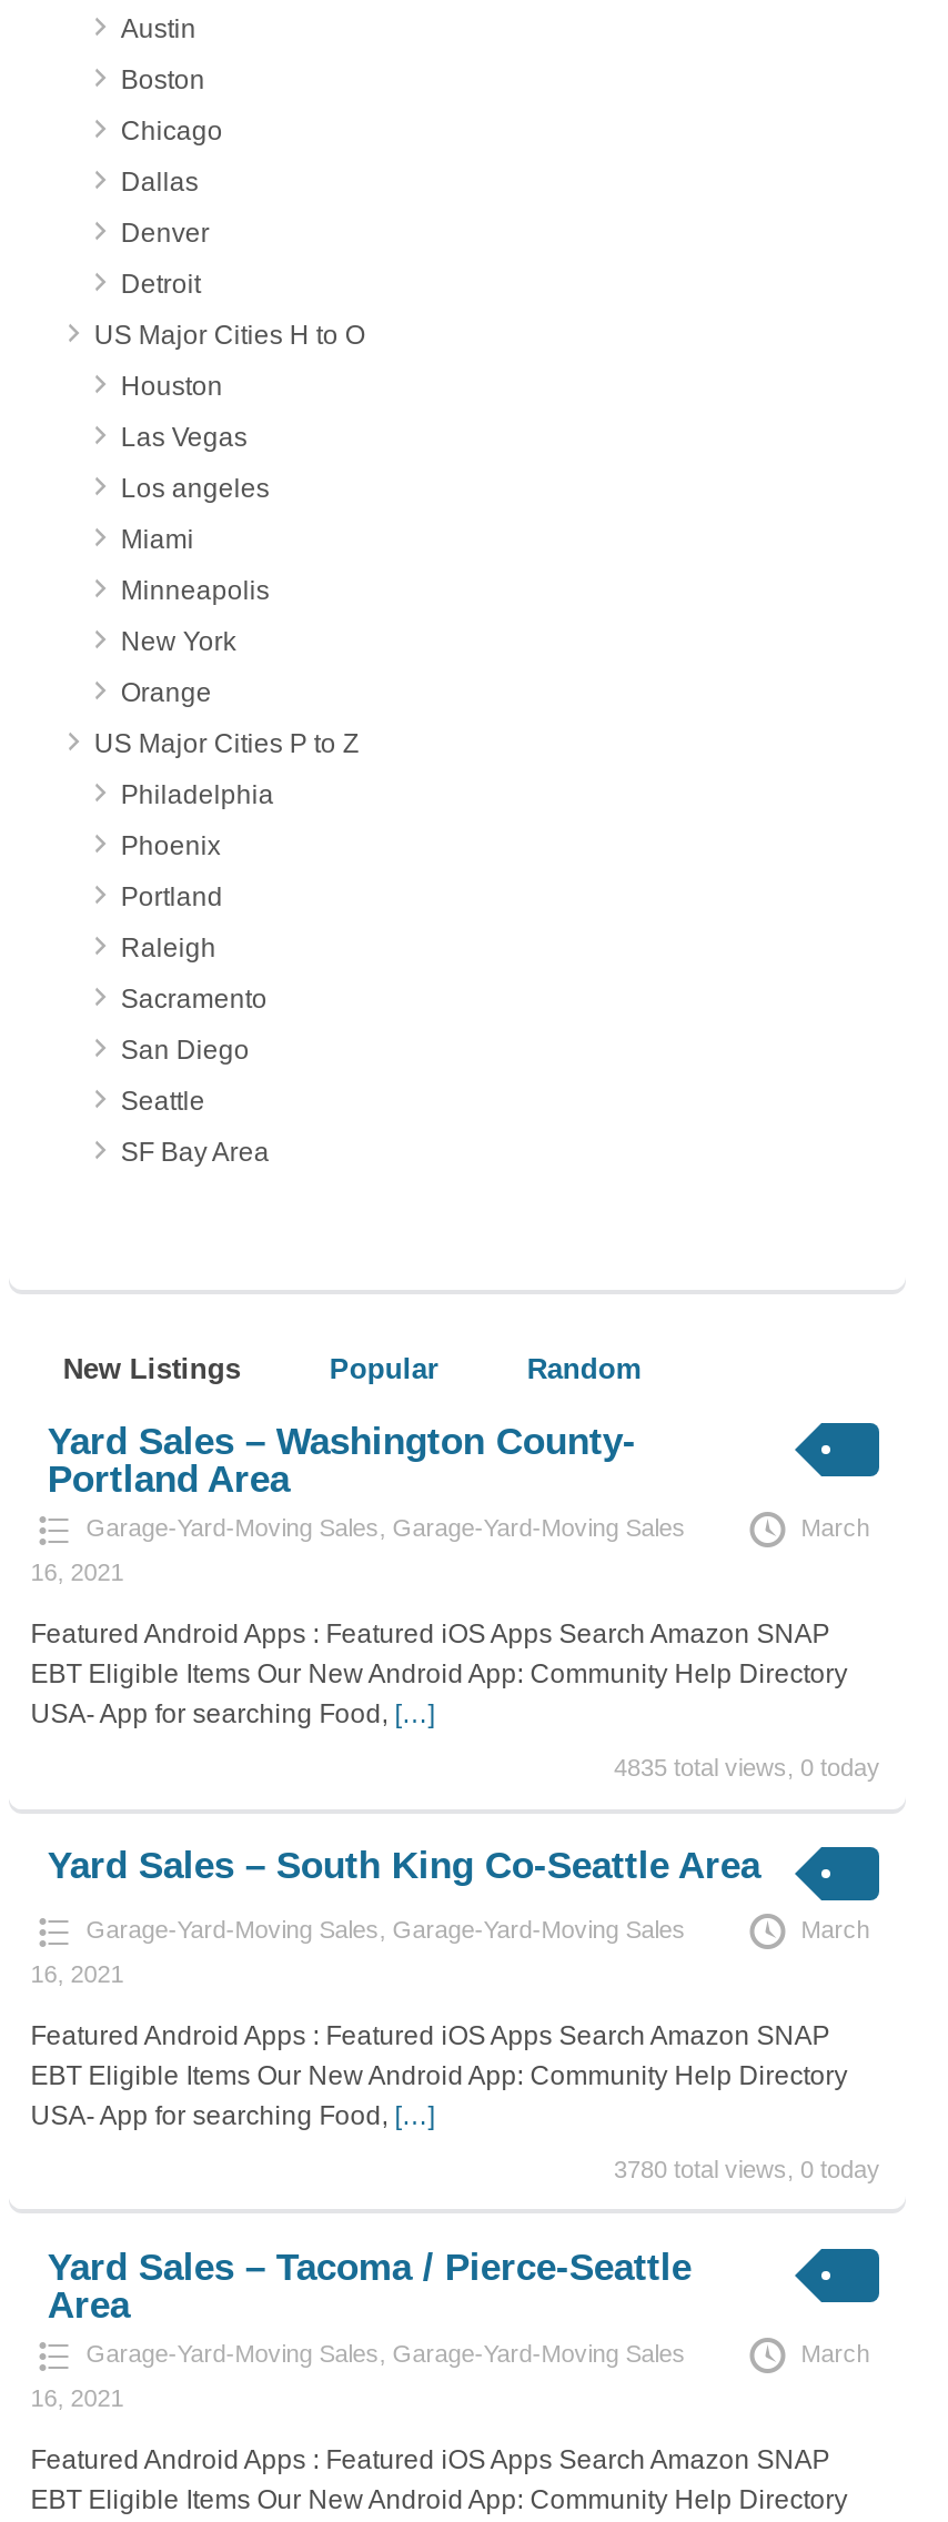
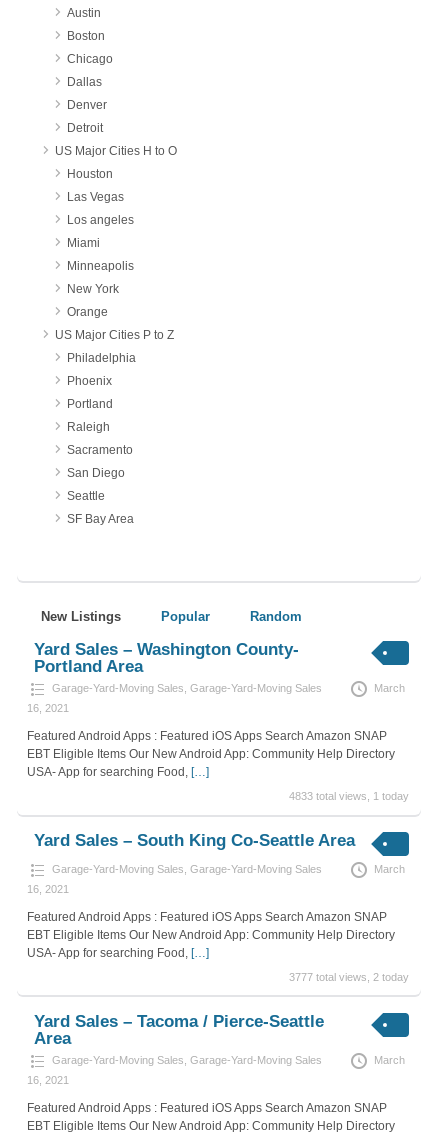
[614,1755,880,1781] 4835 total views, 0 today -> [289,790,409,802] 4833 total views, 1 today
[614,2156,880,2183] 3780 total views, 0 today -> [289,971,409,983] 3777 total views, 2 today

